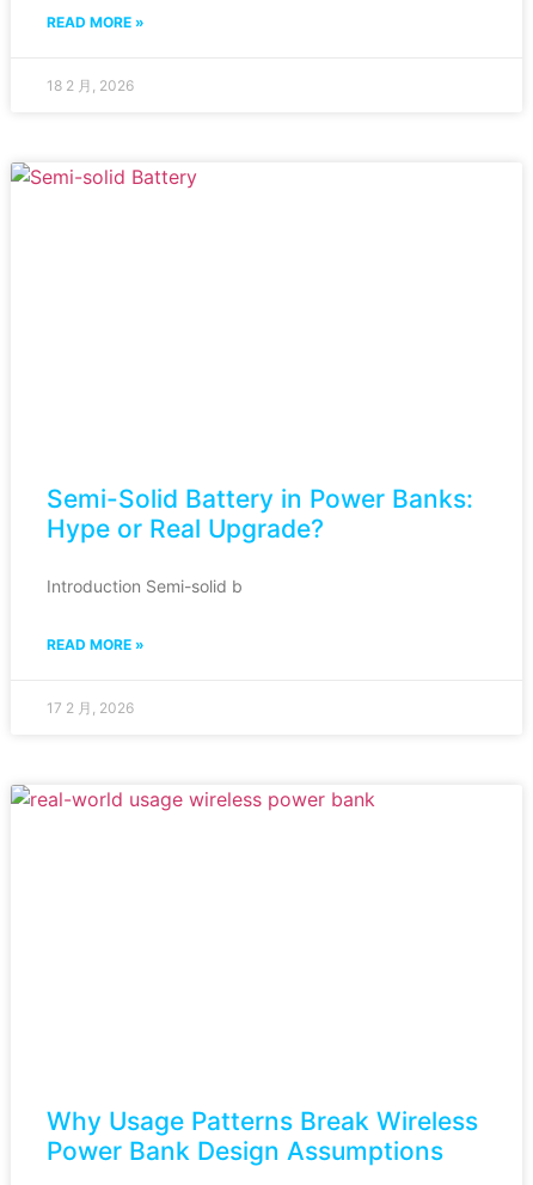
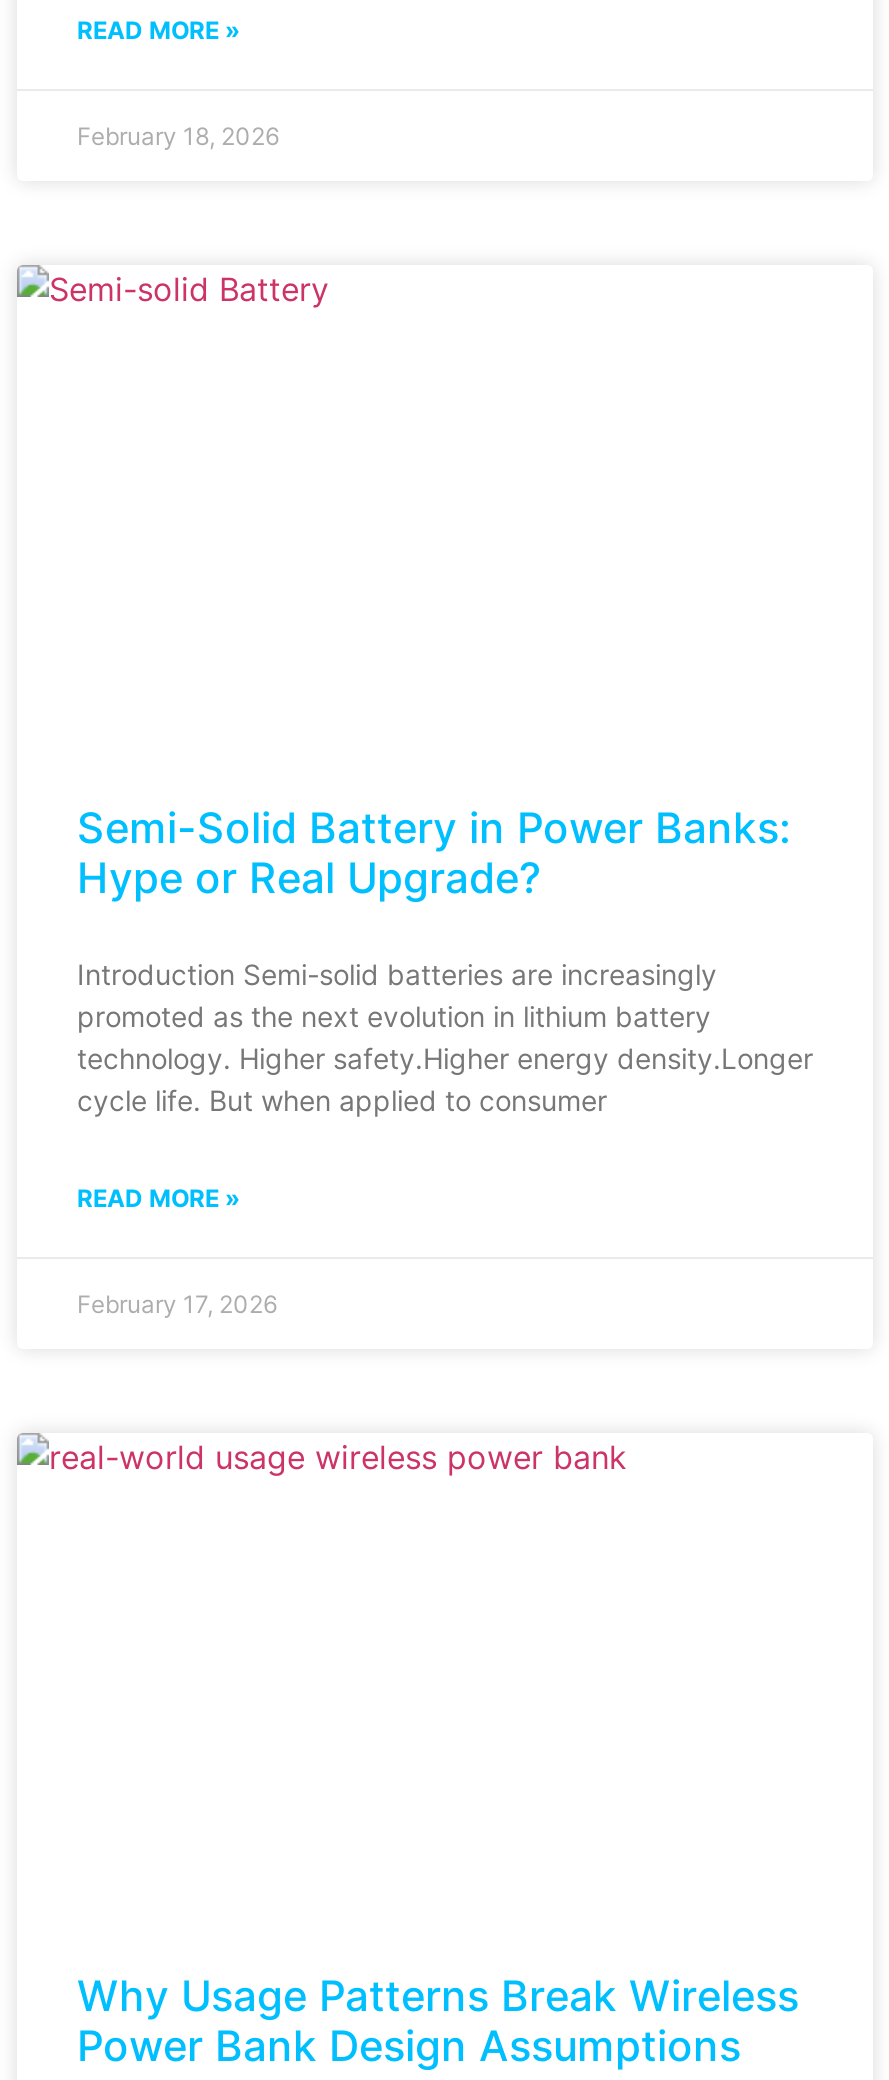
[47,77,134,94] 18 2 月, 2026 -> [77,121,279,151] February 18, 2026
[47,576,243,596] Introduction Semi-solid b -> [77,957,813,1117] Introduction Semi-solid batteries are increasingly | promoted as the next evolution in lithium battery | technology. Higher safety.Higher energy density.Longer | cycle life. But when applied to consumer
[47,699,134,717] 17 2 月, 2026 -> [77,1289,277,1319] February 17, 2026

